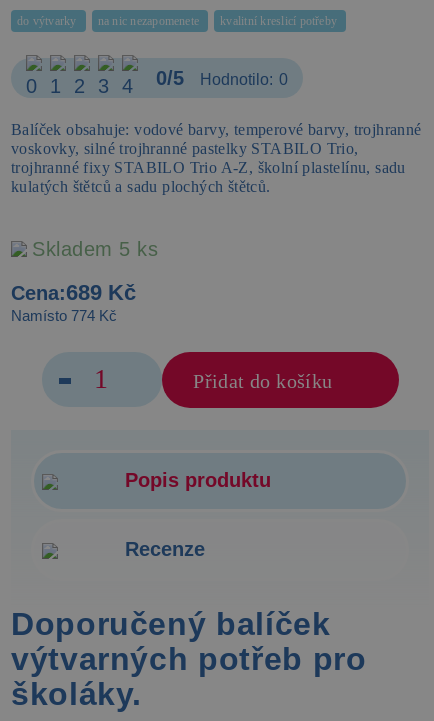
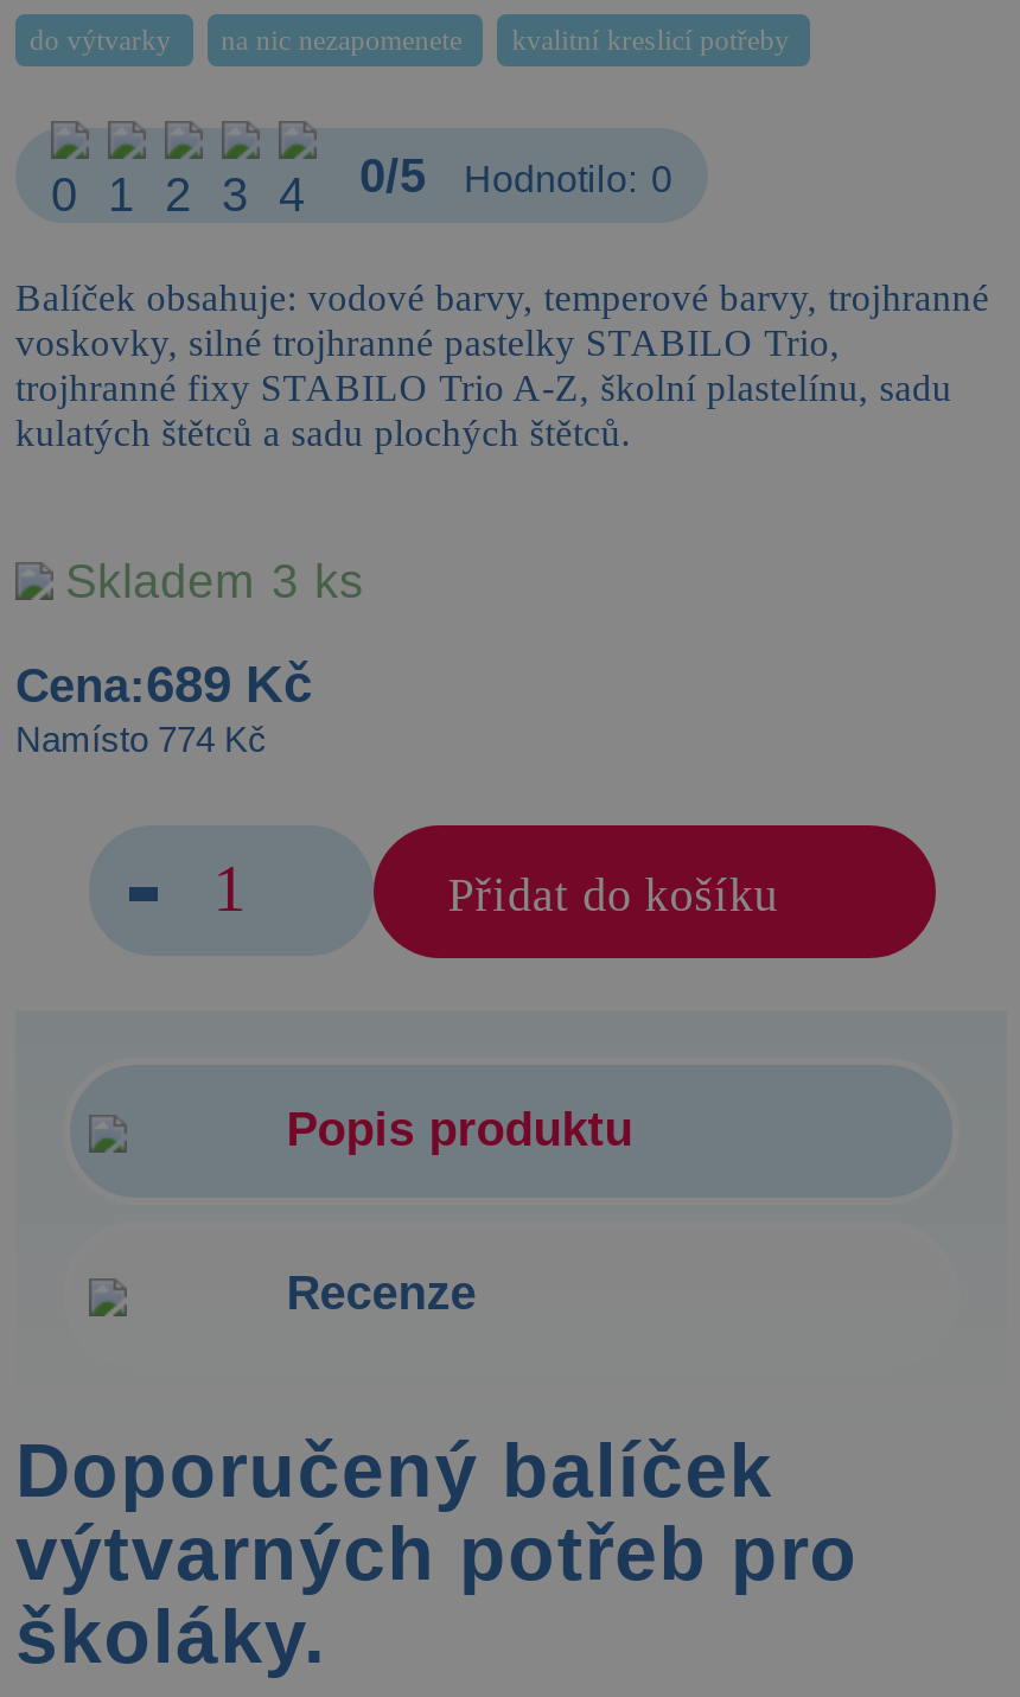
[32,238,158,260] Skladem 5 ks -> [65,554,364,606] Skladem 3 ks

